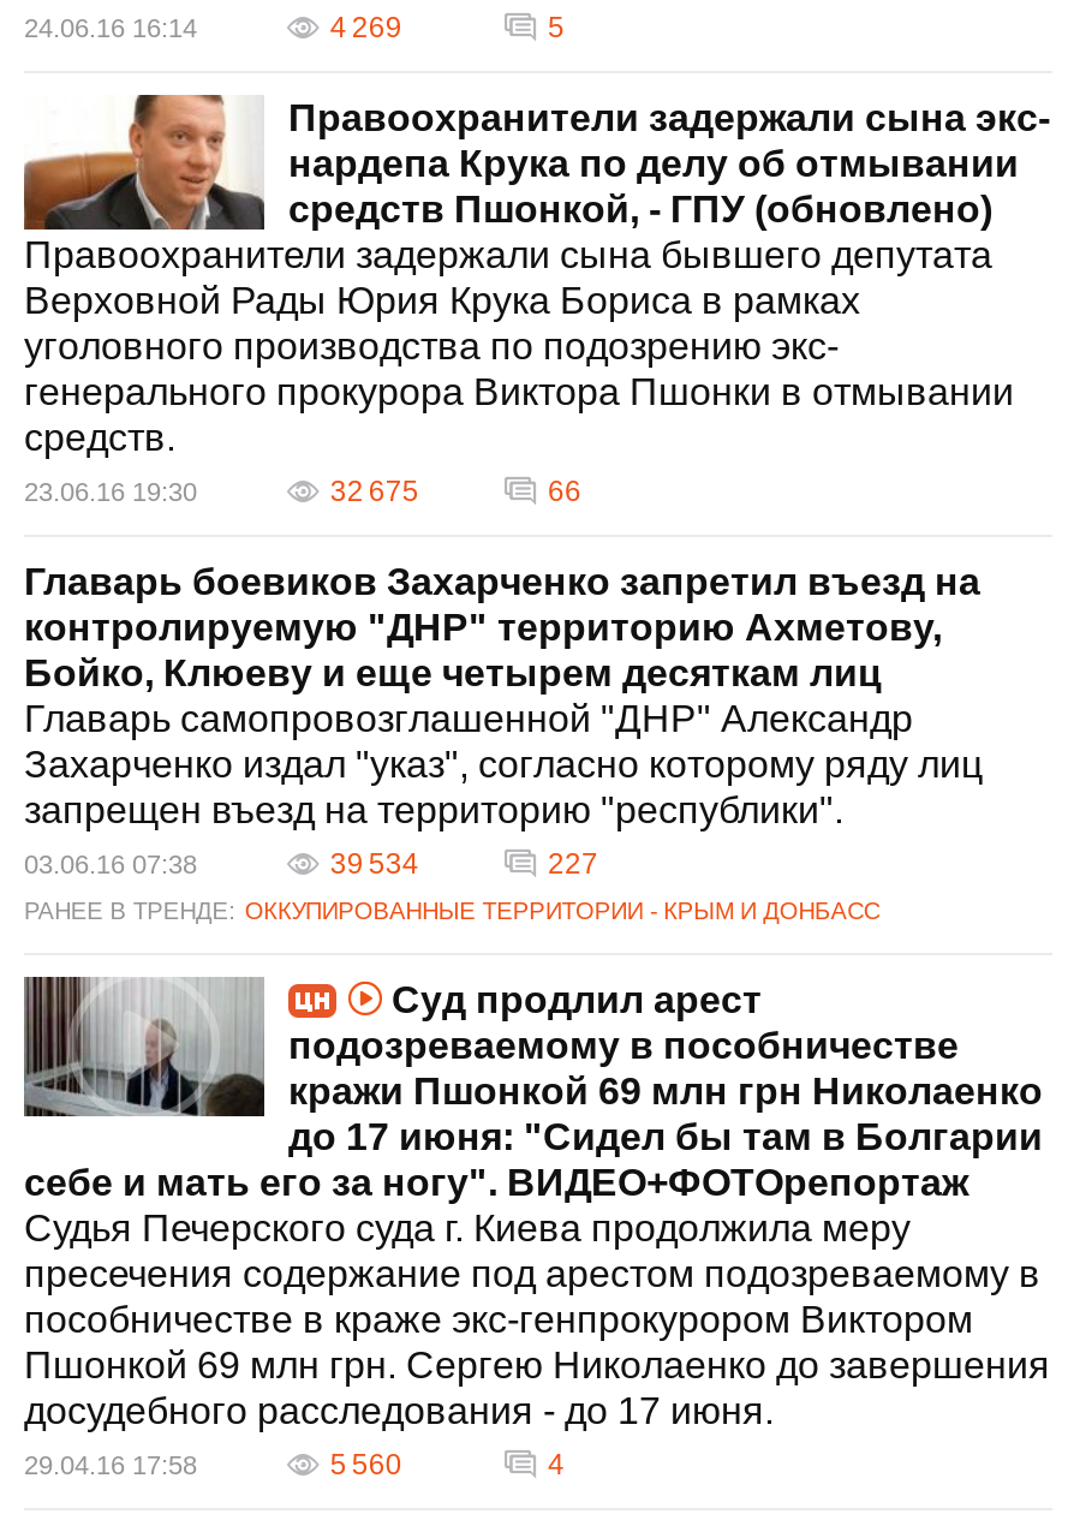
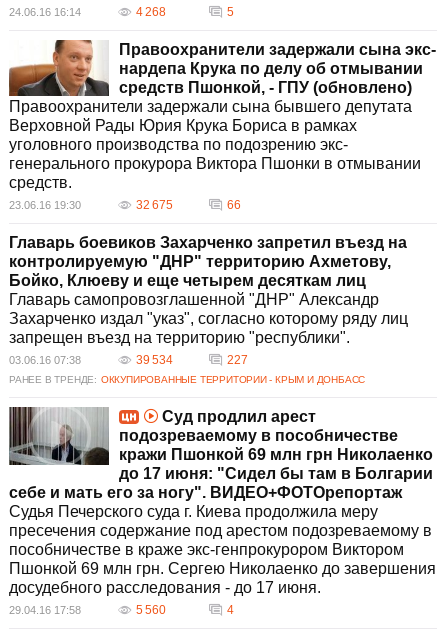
[330,10,402,44] 4 269 -> [136,5,166,19] 4 268

